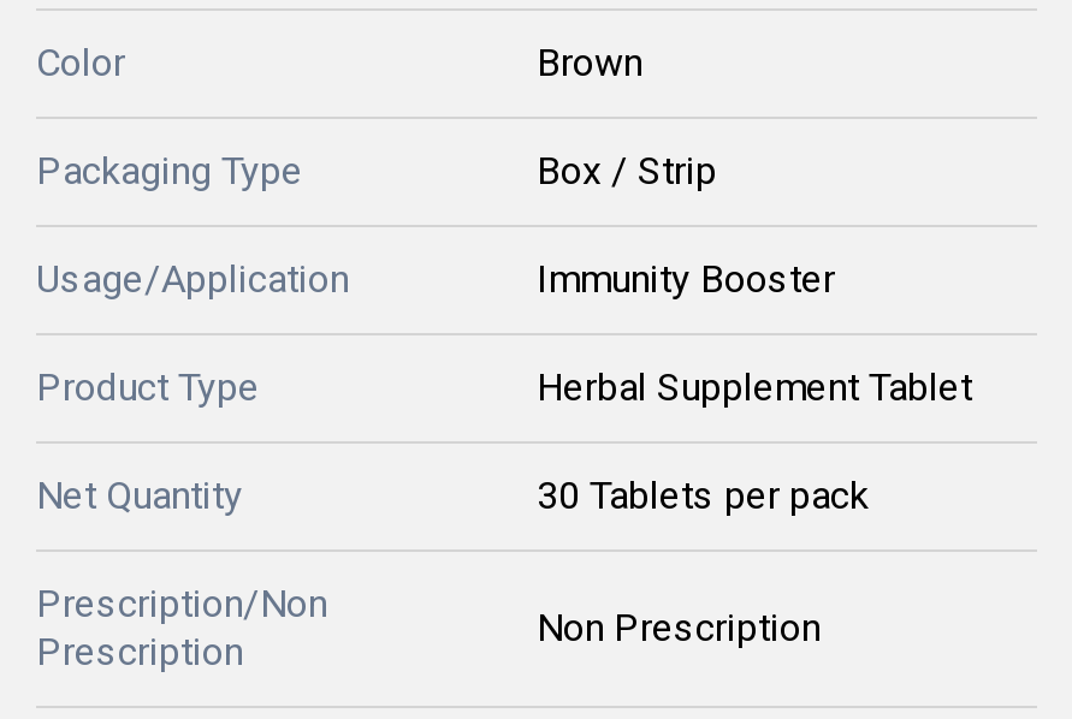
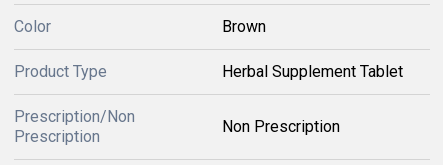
[36,148,835,302] Packaging Type | Box / Strip | Usage/Application | Immunity Booster -> none
[36,473,869,518] Net Quantity | 30 Tablets per pack -> none

